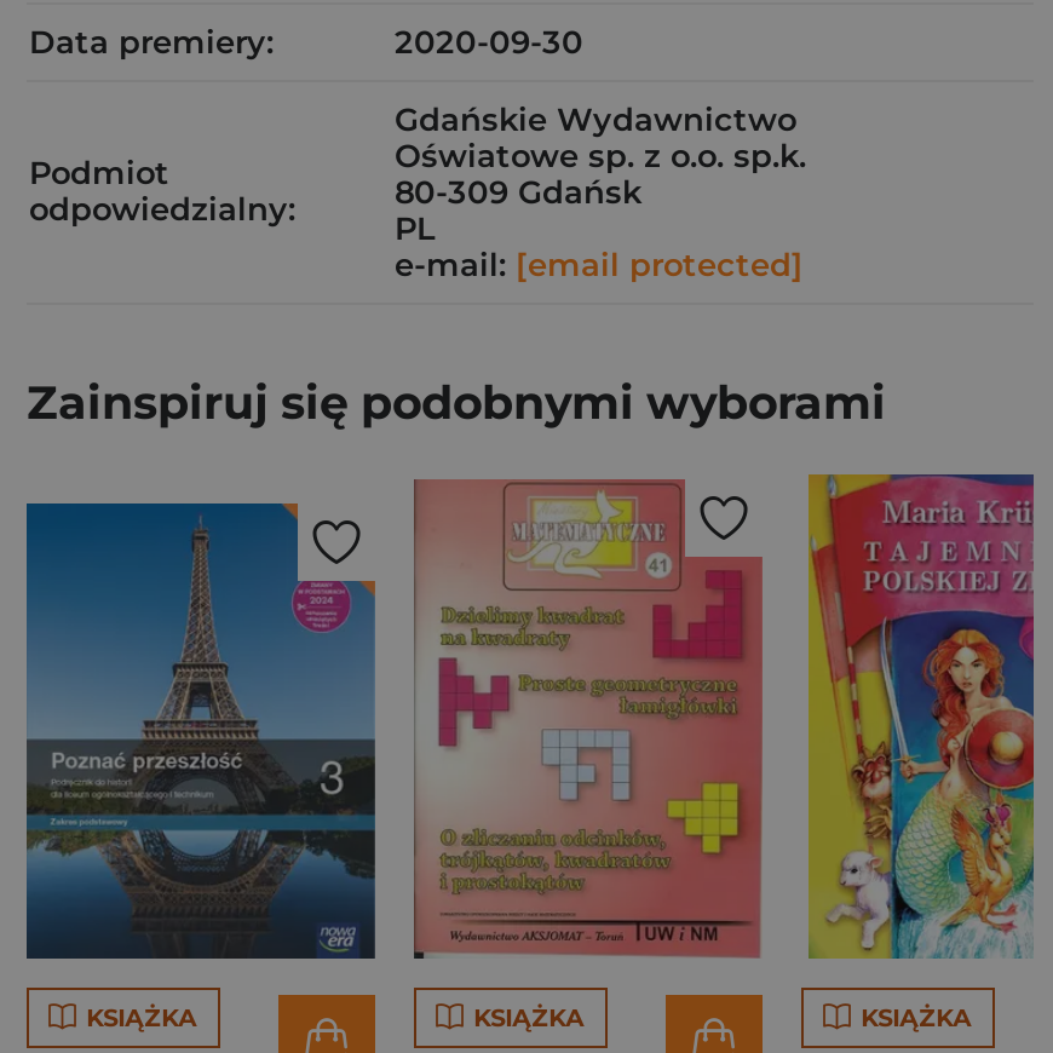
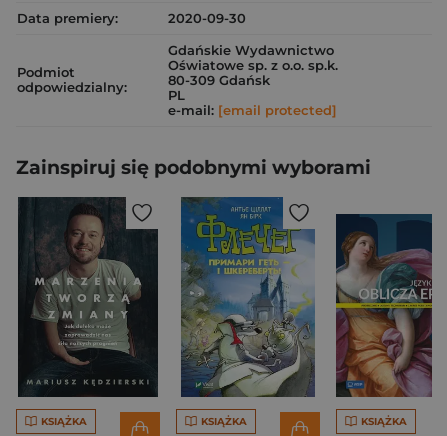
[24,474,378,961] [image] -> [16,196,160,398] [image]
[412,474,765,961] [image] -> [176,196,320,398] [image]
[801,472,1036,961] [image] -> [335,197,433,398] [image]

